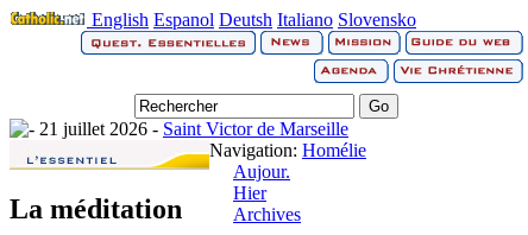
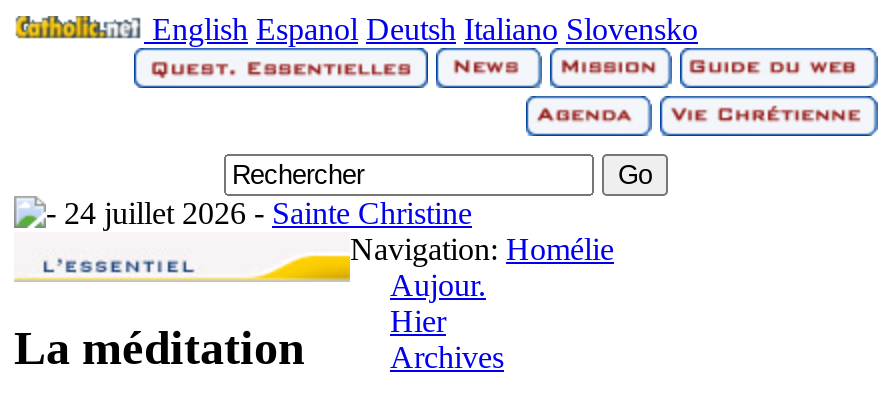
[34,119,348,139] 21 juillet 2026 -Saint Victor de Marseille -> [56,196,472,230] 24 juillet 2026 -Sainte Christine

